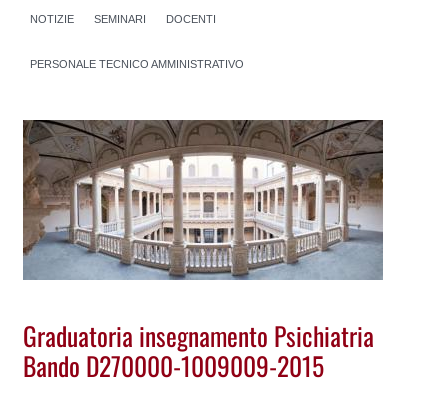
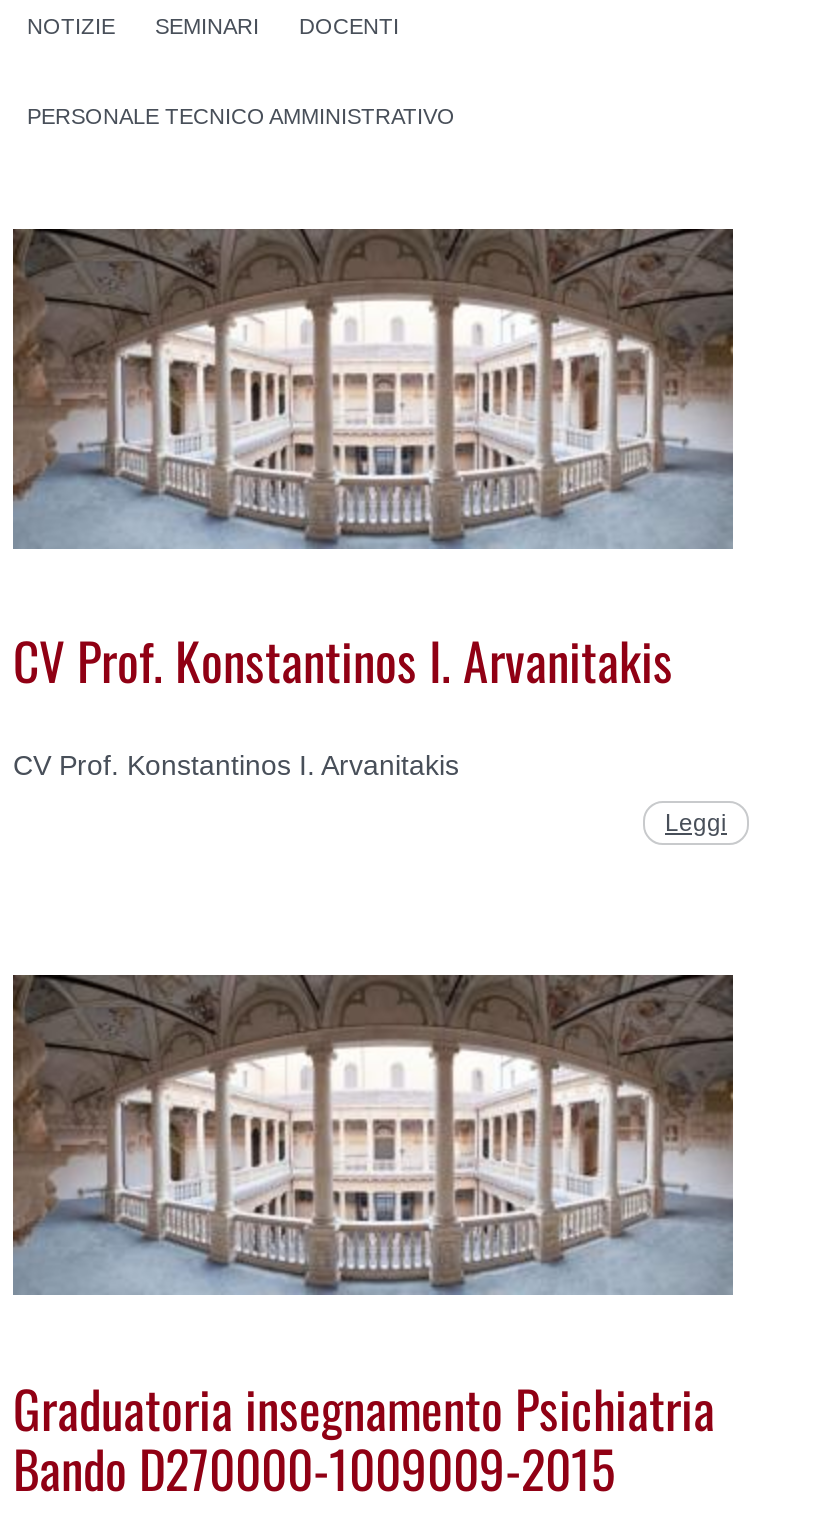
none -> [13,621,727,837] CV Prof. Konstantinos I. Arvanitakis | CV Prof. Konstantinos I. Arvanitakis | Leggi

